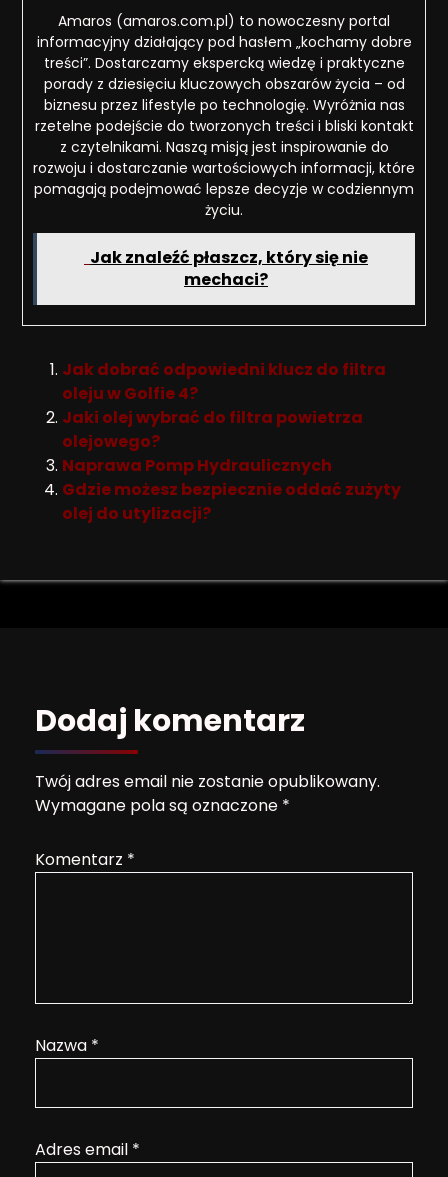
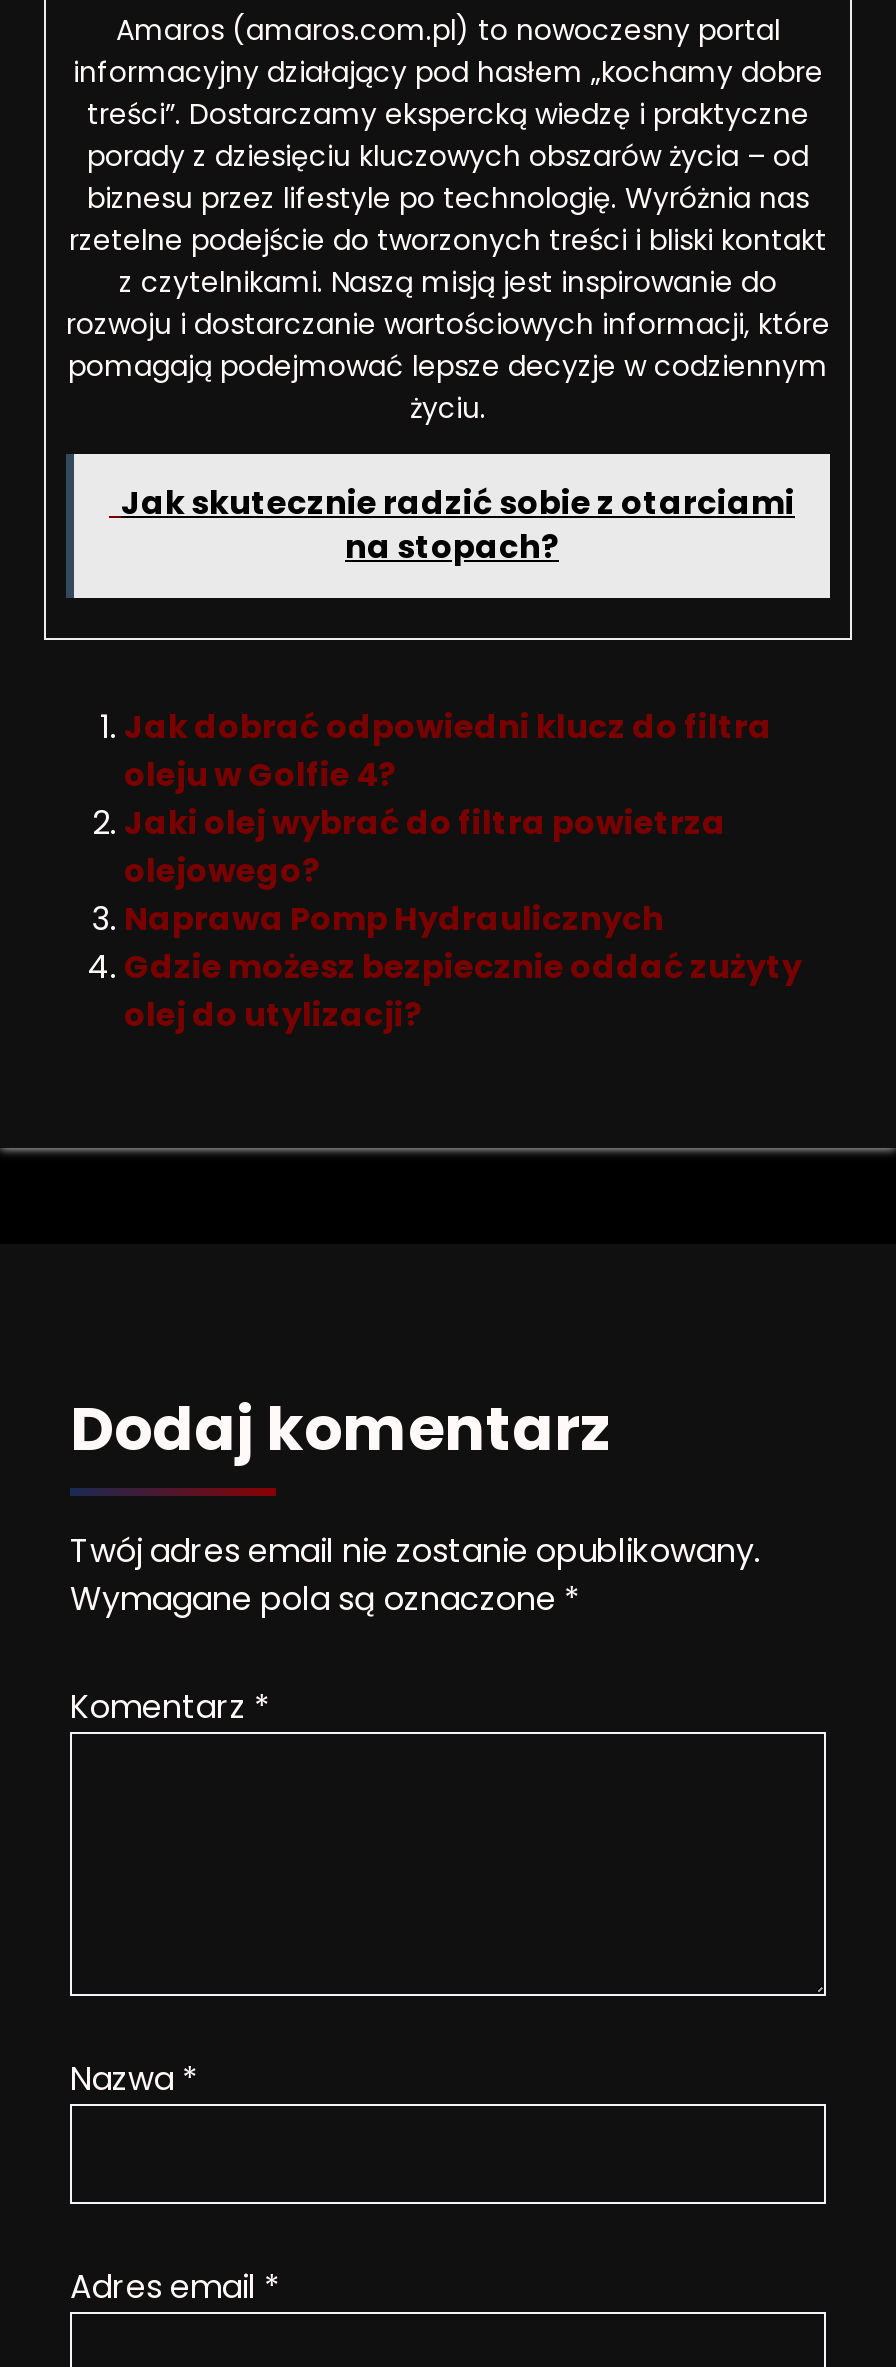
[90,246,368,291] Jak znaleźć płaszcz, który się nie | mechaci? -> [121,480,795,570] Jak skutecznie radzić sobie z otarciami | na stopach?

